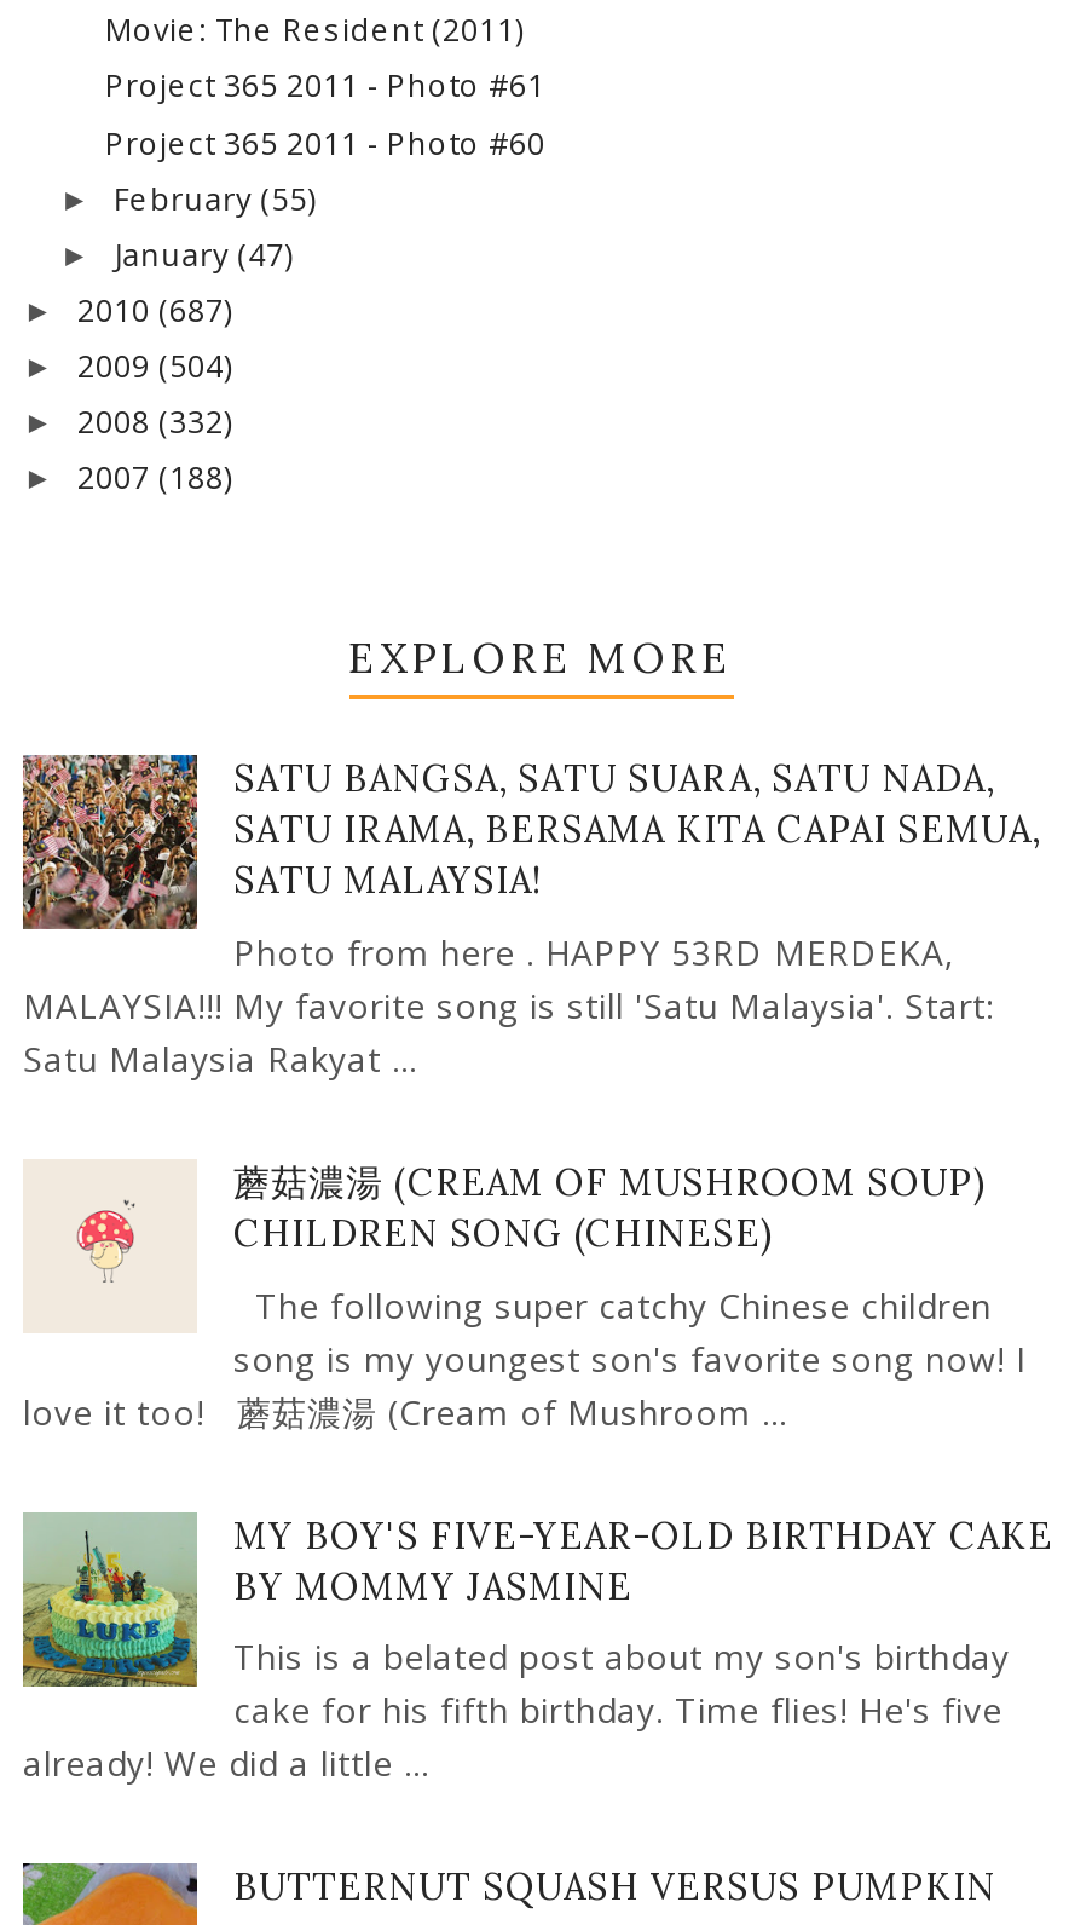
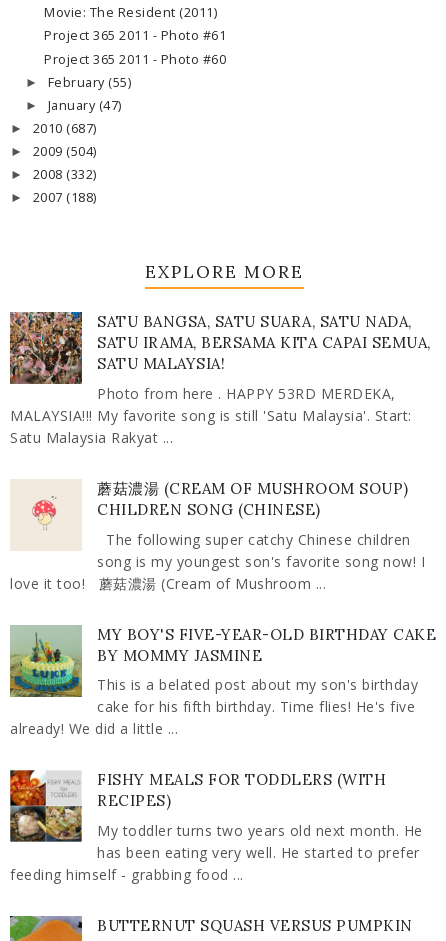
none -> [9,769,422,883] [image] | FISHY MEALS FOR TODDLERS (WITH | RECIPES) | My toddler turns two years old next month. He | has been eating very well. He started to prefer | feeding himself - grabbing food ...

